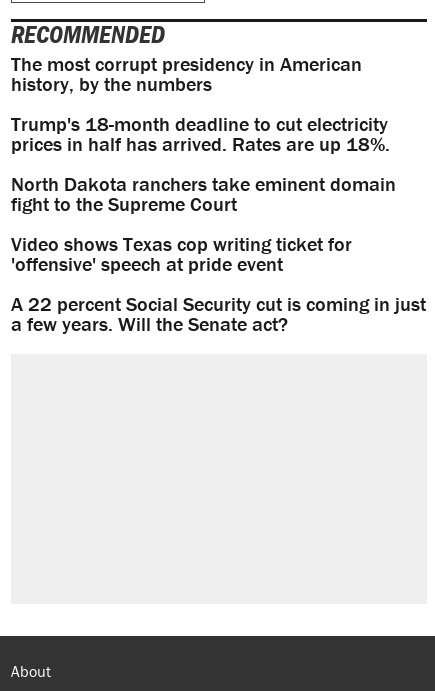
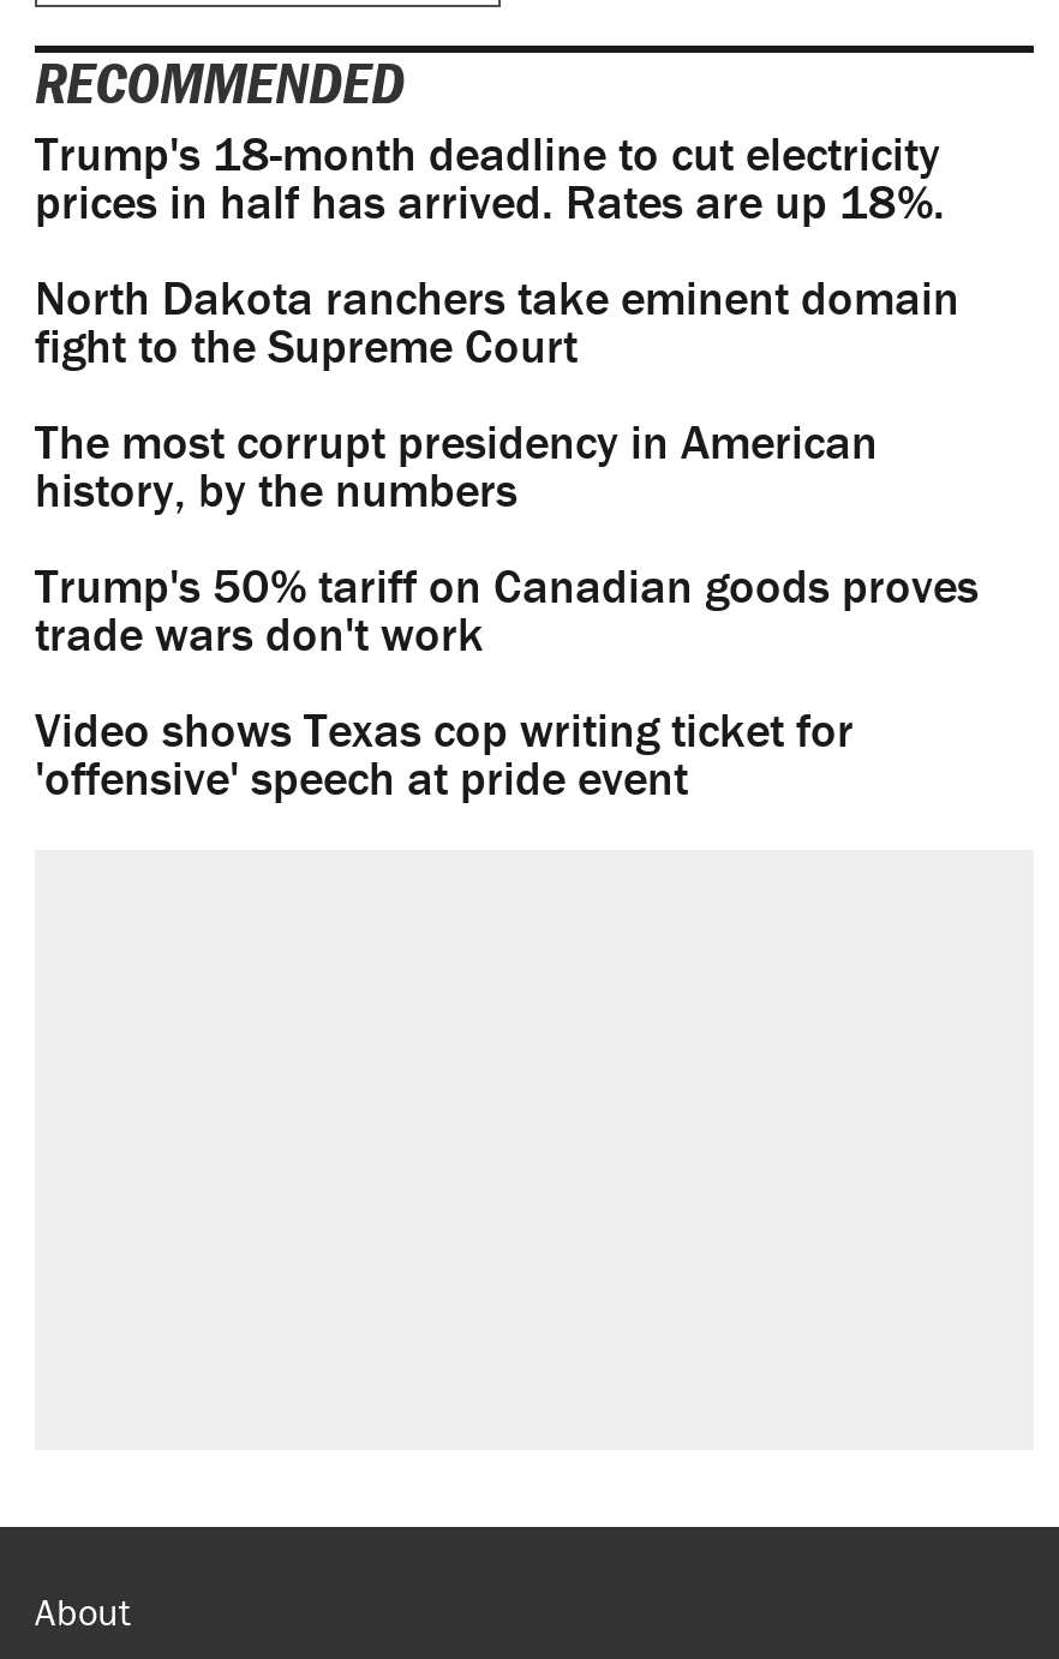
moved [11,51,362,96] -> [35,411,878,519]: The most corrupt presidency in American | history, by the numbers
moved [11,111,396,216] -> [35,123,959,375]: Trump's 18-month deadline to cut electricity | prices in half has arrived. Rates are up 18%. | North Dakota ranchers take eminent domain | fight to the Supreme Court
none -> [35,555,979,663] Trump's 50% tariff on Canadian goods proves | trade wars don't work
moved [11,231,352,276] -> [35,699,854,807]: Video shows Texas cop writing ticket for | 'offensive' speech at pride event
[11,291,426,336] A 22 percent Social Security cut is coming in just | a few years. Will the Senate act? -> none

